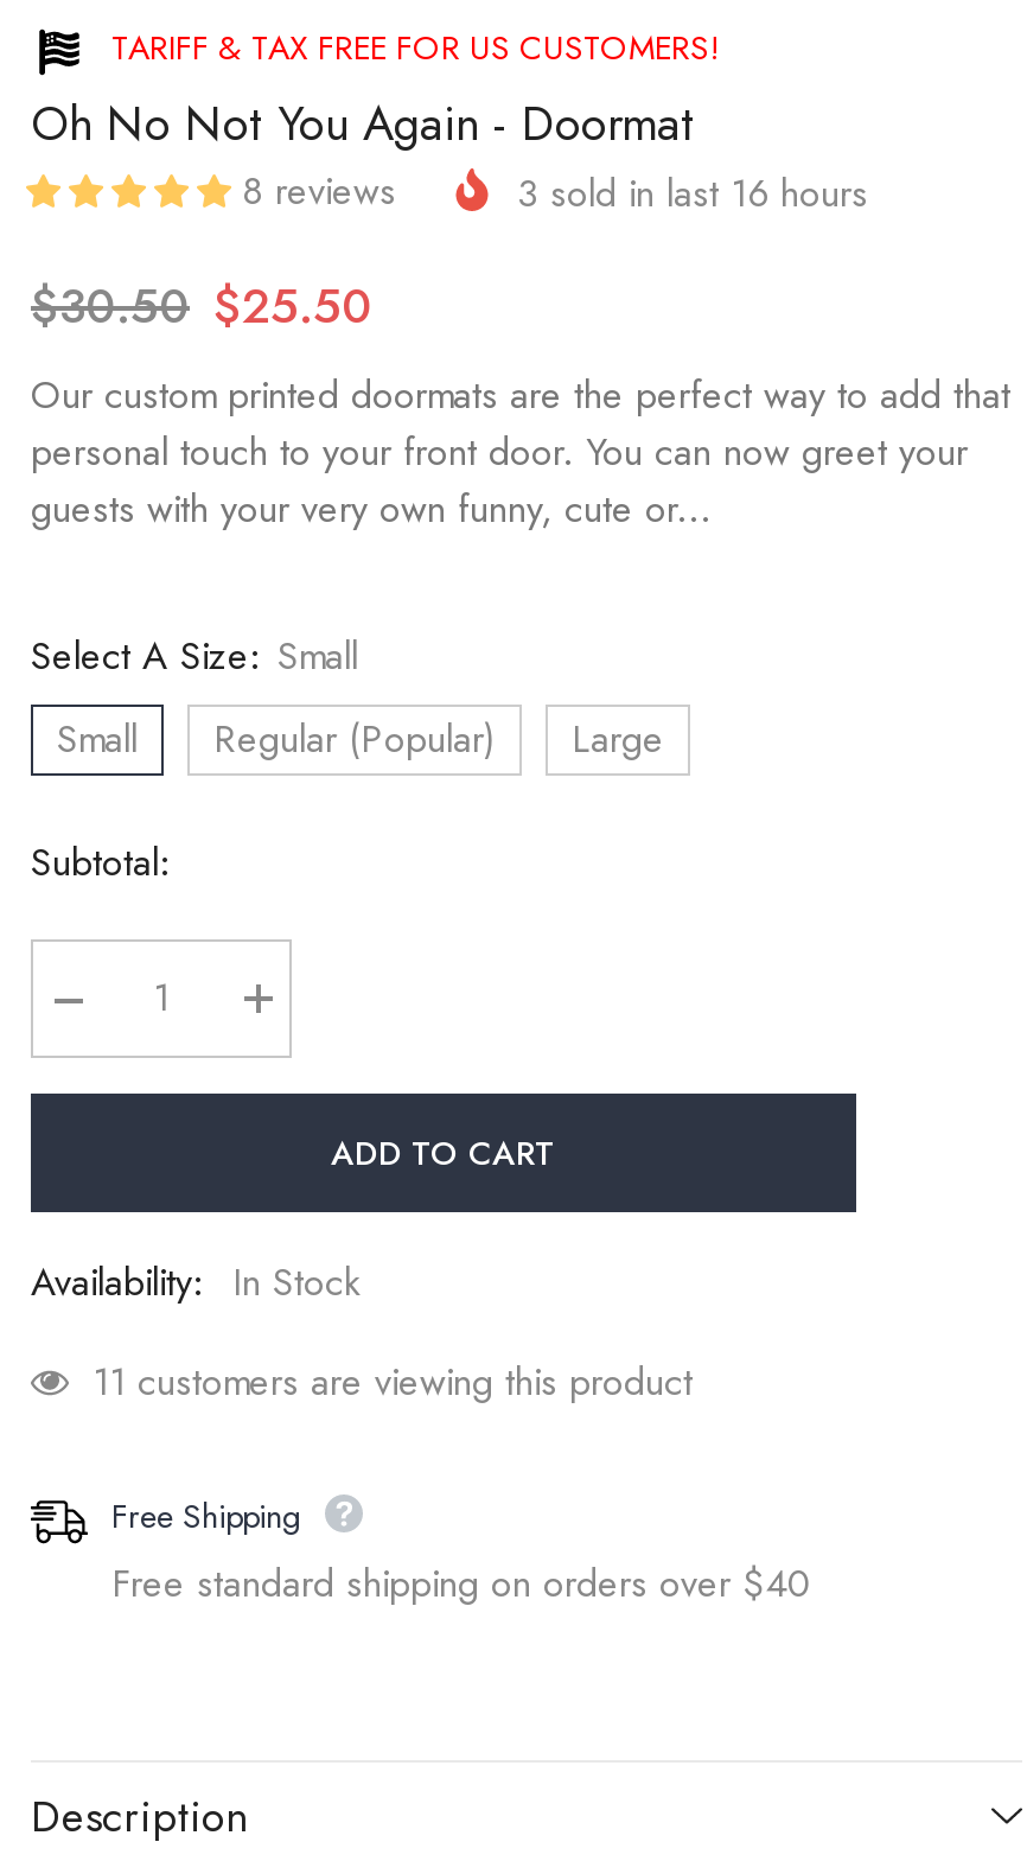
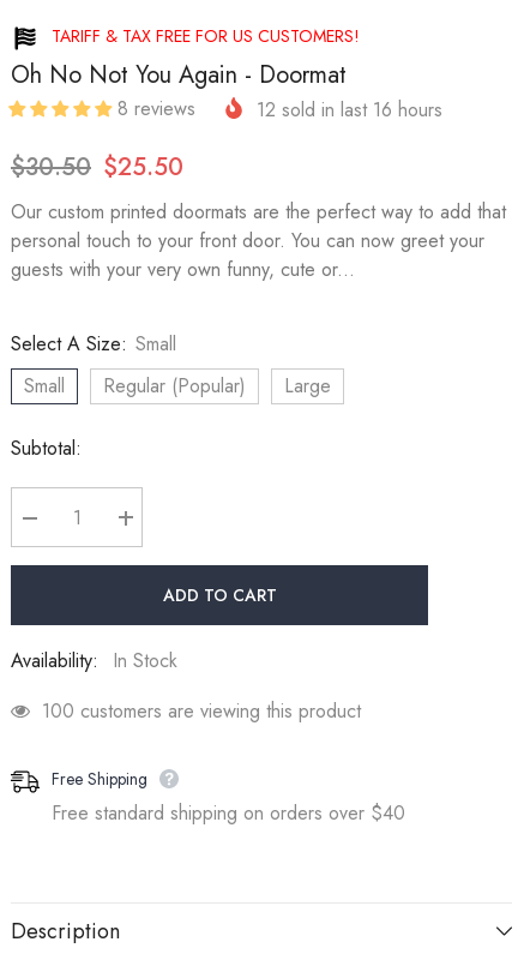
[517,166,868,220] 3 sold in last 16 hours -> [257,96,442,124] 12 sold in last 16 hours
[93,1354,693,1409] 11 customers are viewing this product -> [42,698,361,725] 100 customers are viewing this product

